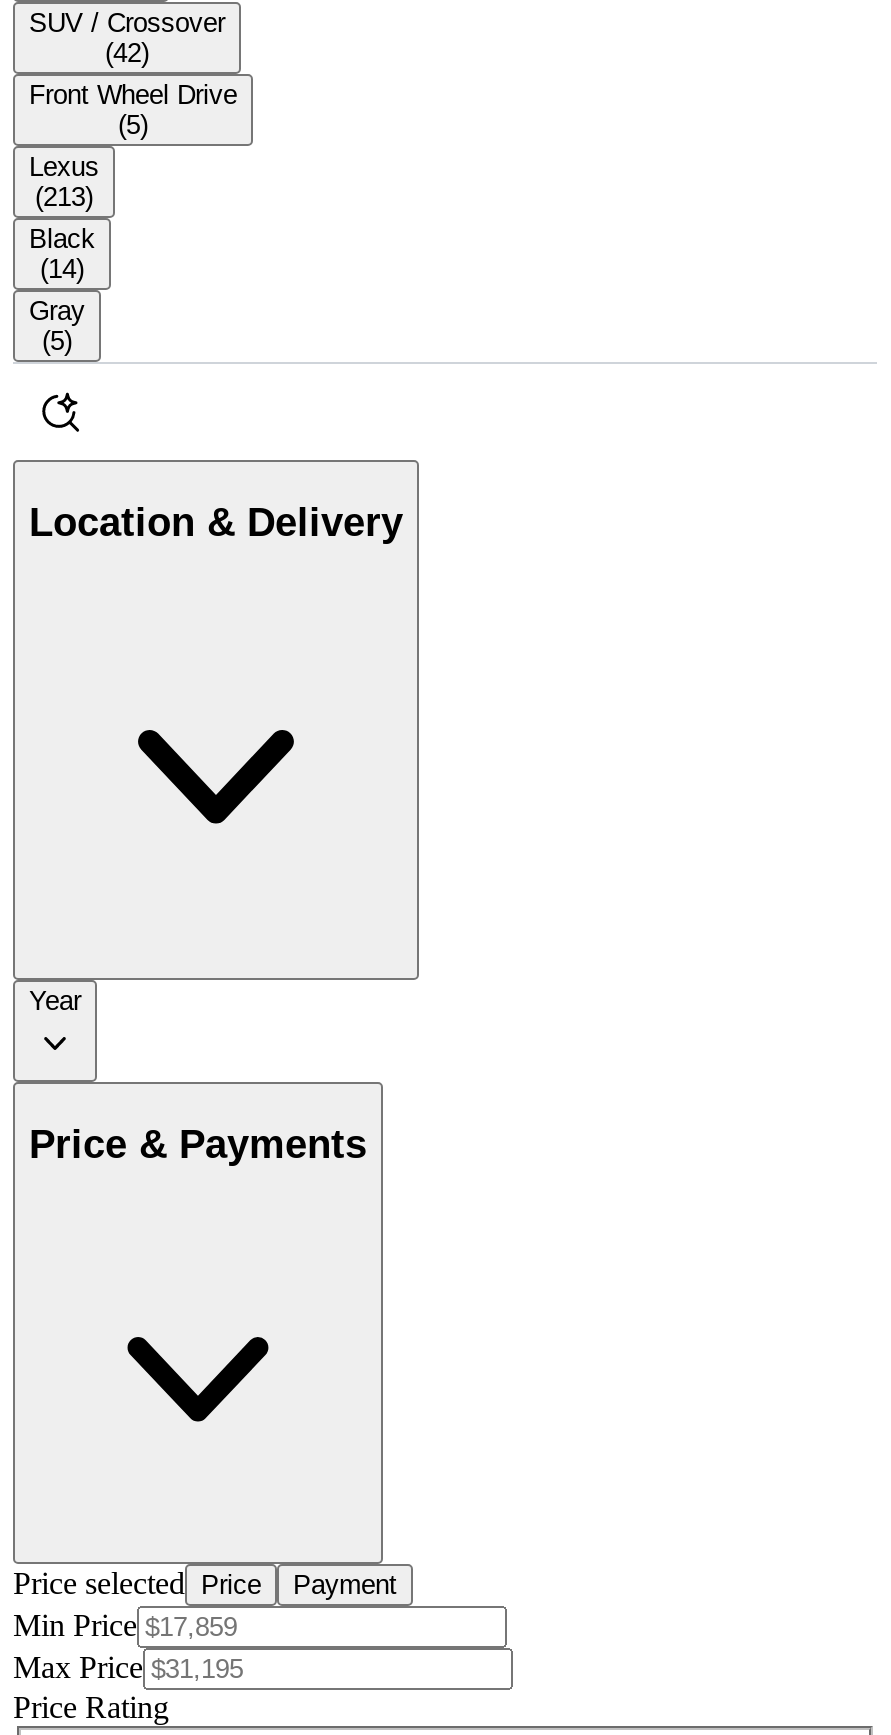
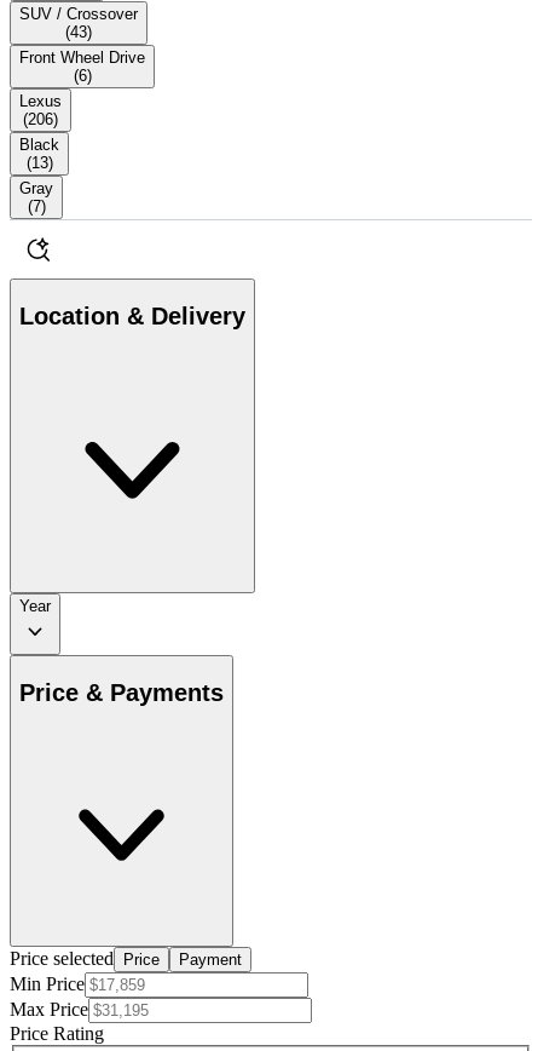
[105,38,149,68] (42) -> [65,23,92,41] (43)
[118,110,148,140] (5) -> [73,66,91,85] (6)
[35,182,93,212] (213) -> [23,110,58,128] (206)
[40,254,84,284] (14) -> [26,154,53,172] (13)
[42,326,72,356] (5) -> [27,197,45,215] (7)

